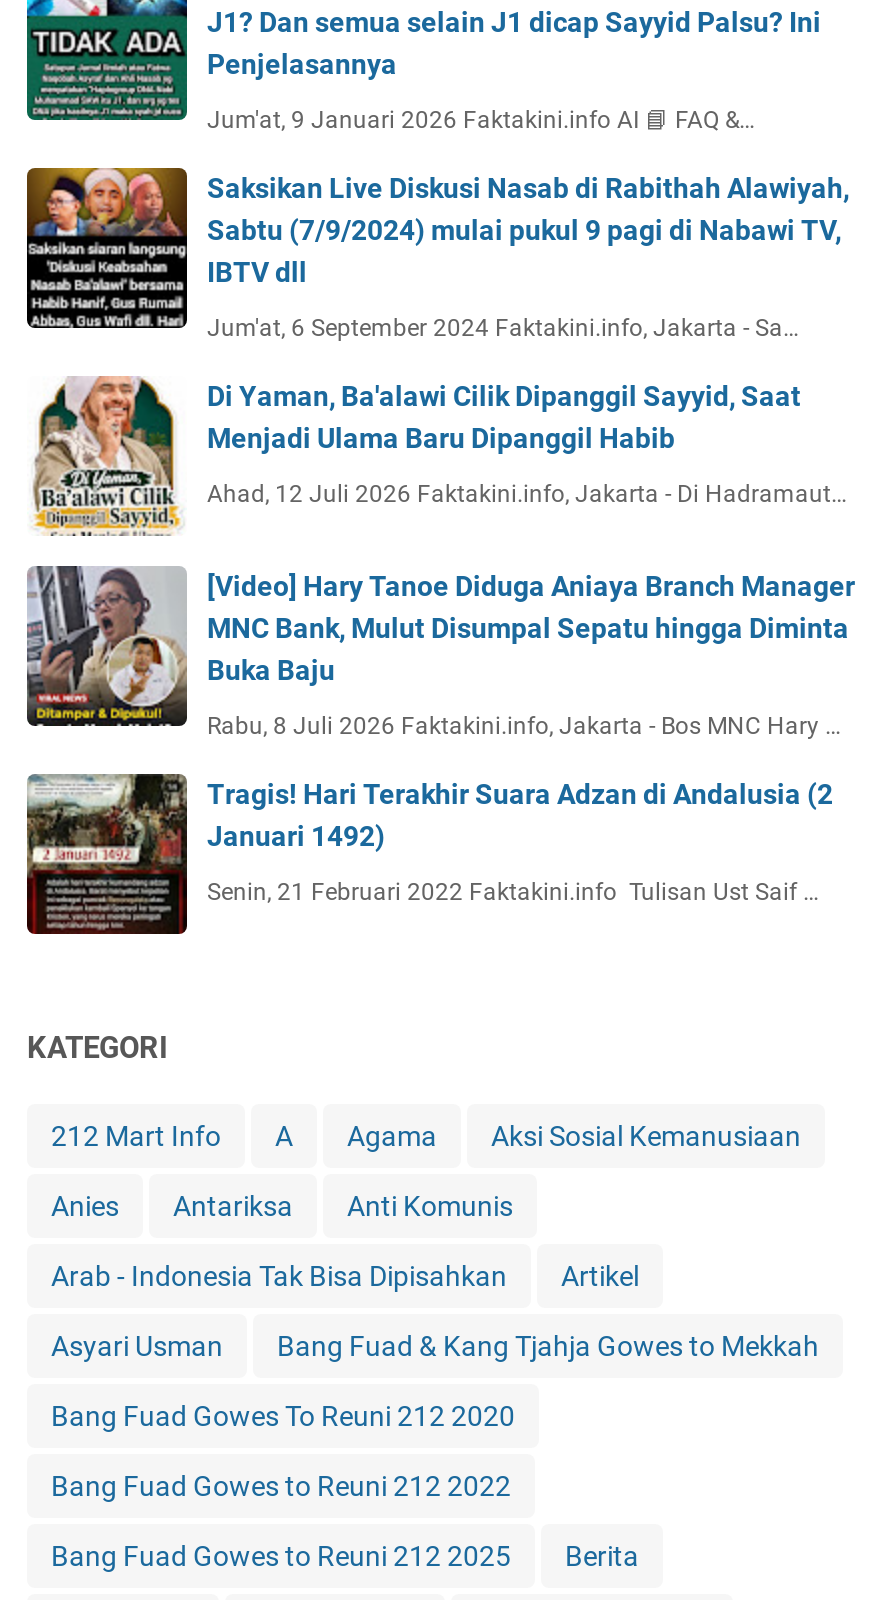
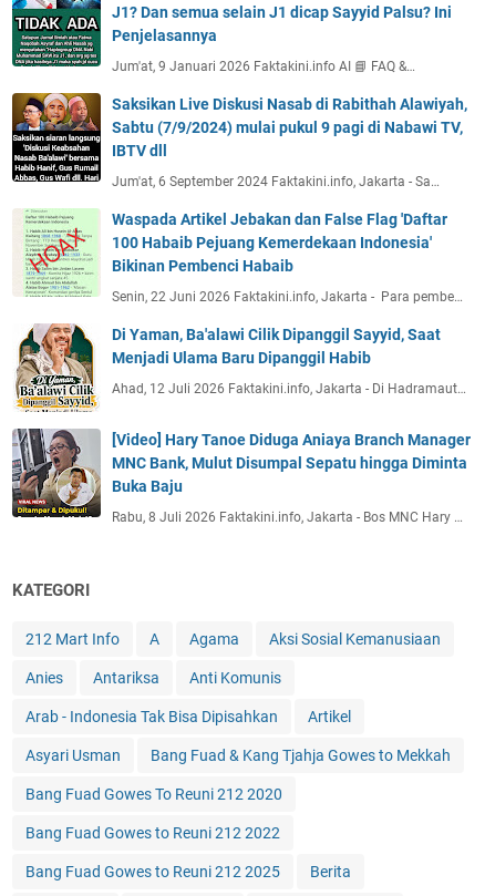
none -> [17,208,463,305] [image] | Waspada Artikel Jebakan dan False Flag 'Daftar | 100 Habaib Pejuang Kemerdekaan Indonesia' | Bikinan Pembenci Habaib | Senin, 22 Juni 2026 Faktakini.info, Jakarta - Para pembe…
moved [27,374,855,740] -> [12,322,471,525]: [image] | Di Yaman, Ba'alawi Cilik Dipanggil Sayyid, Saat | Menjadi Ulama Baru Dipanggil Habib | Ahad, 12 Juli 2026 Faktakini.info, Jakarta - Di Hadramaut… | [Video] Hary Tanoe Diduga Aniaya Branch Manager | MNC Bank, Mulut Disumpal Sepatu hingga Diminta | Buka Baju | Rabu, 8 Juli 2026 Faktakini.info, Jakarta - Bos MNC Hary …
[25,772,833,936] [image] | Tragis! Hari Terakhir Suara Adzan di Andalusia (2 | Januari 1492) | Senin, 21 Februari 2022 Faktakini.info Tulisan Ust Saif … -> none

